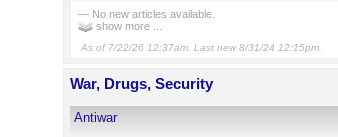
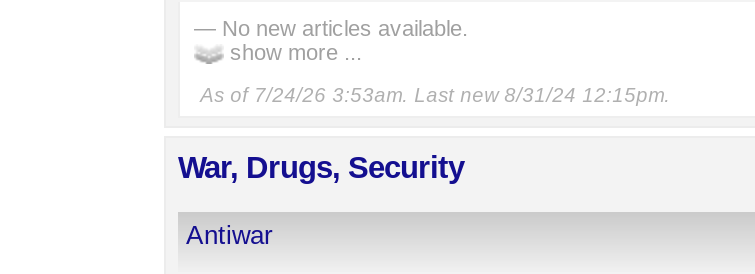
[81,42,322,53] As of 7/22/26 12:37am. Last new 8/31/24 12:15pm. -> [200,85,670,107] As of 7/24/26 3:53am. Last new 8/31/24 12:15pm.

